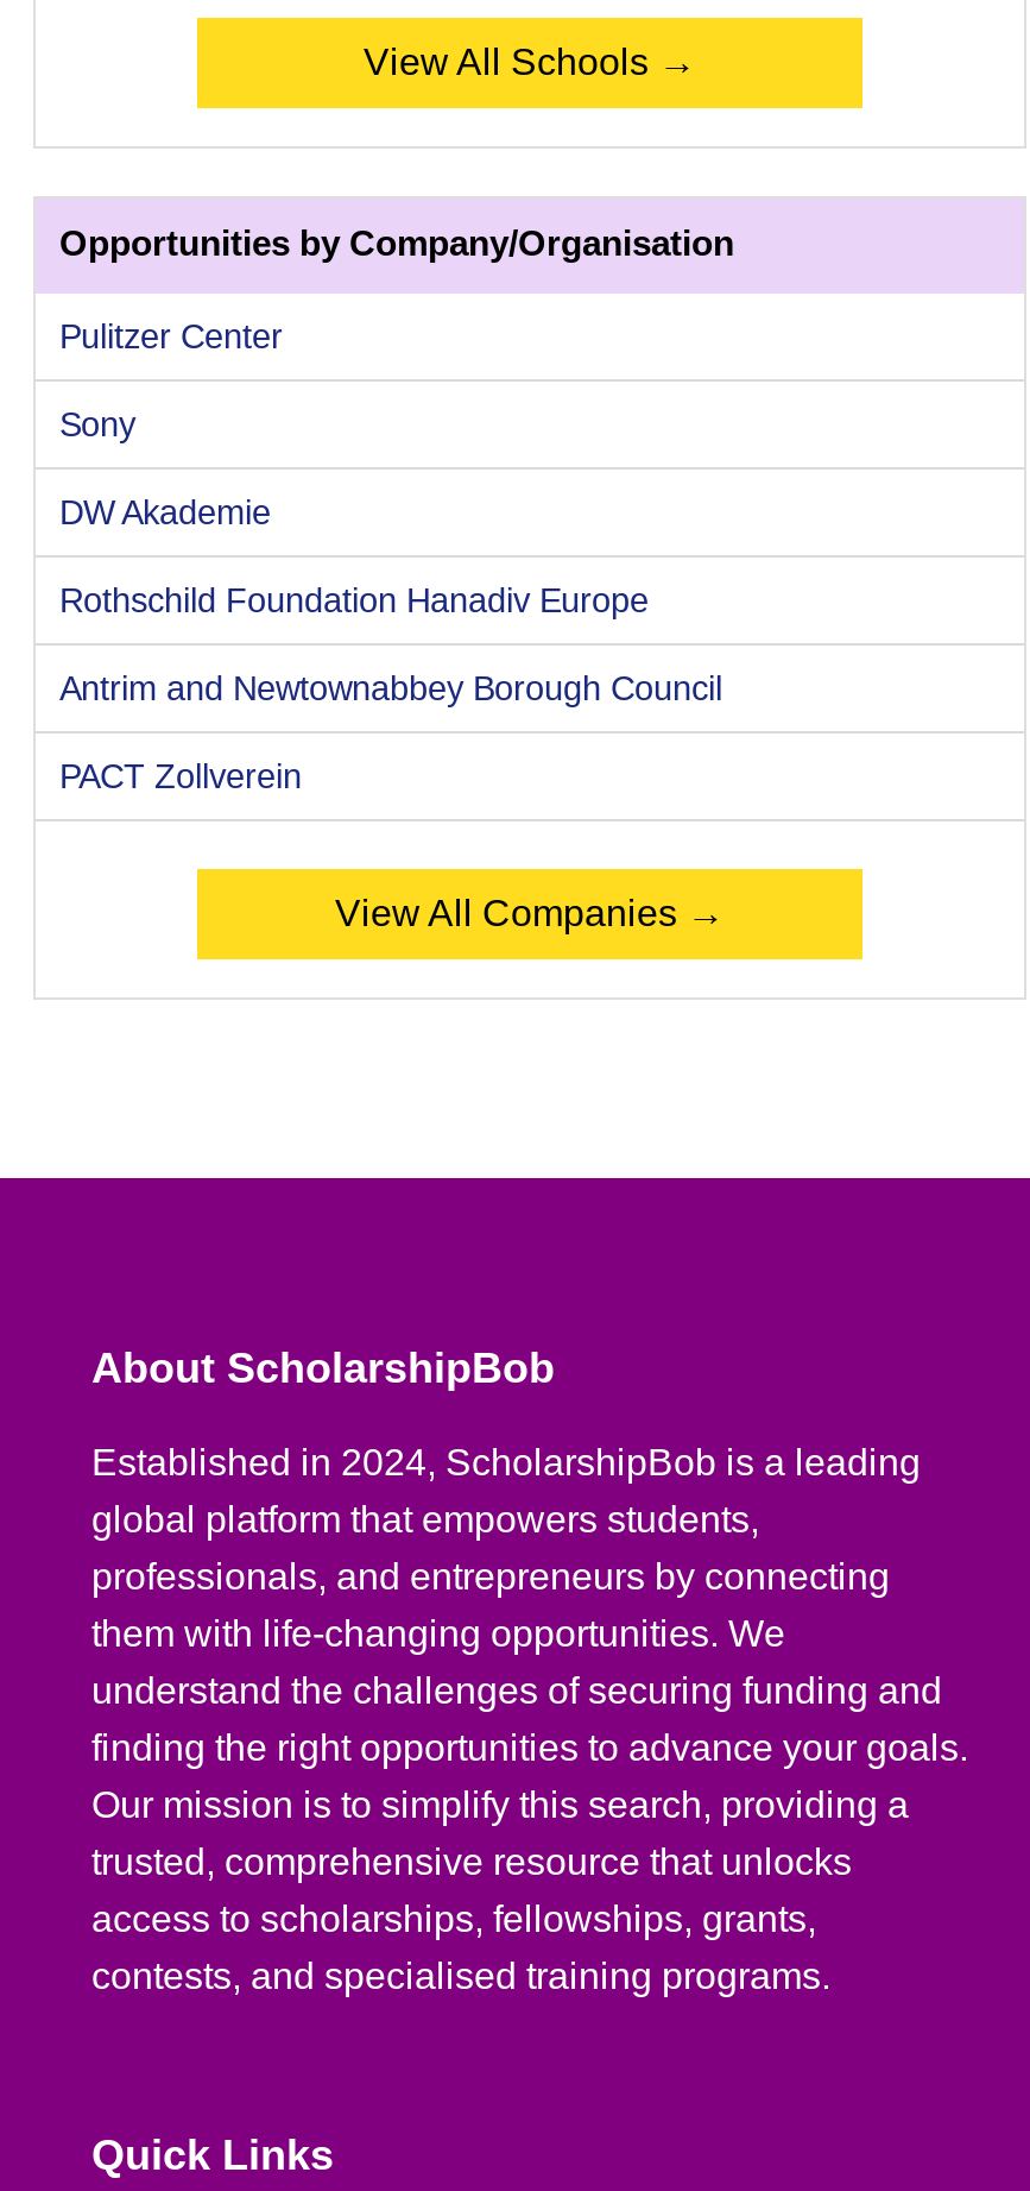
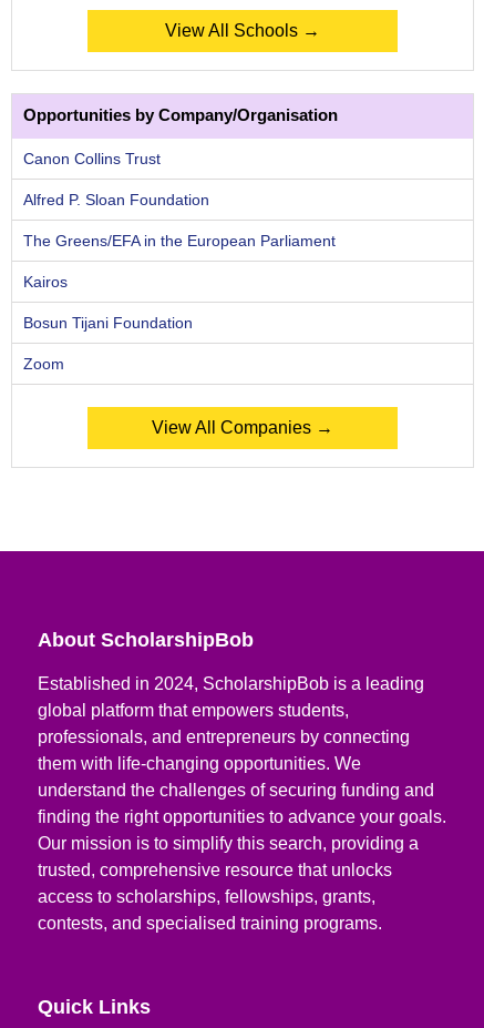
[59,317,283,355] Pulitzer Center -> [23,149,161,167] Canon Collins Trust
[59,405,135,443] Sony -> [23,190,209,208] Alfred P. Sloan Foundation
[59,493,271,531] DW Akademie -> [23,231,336,249] The Greens/EFA in the European Parliament
[59,581,649,619] Rothschild Foundation Hanadiv Europe -> [23,272,68,290] Kairos
[59,669,722,707] Antrim and Newtownabbey Borough Council -> [23,314,193,331] Bosun Tijani Foundation
[59,757,302,795] PACT Zollverein -> [23,355,64,372] Zoom

